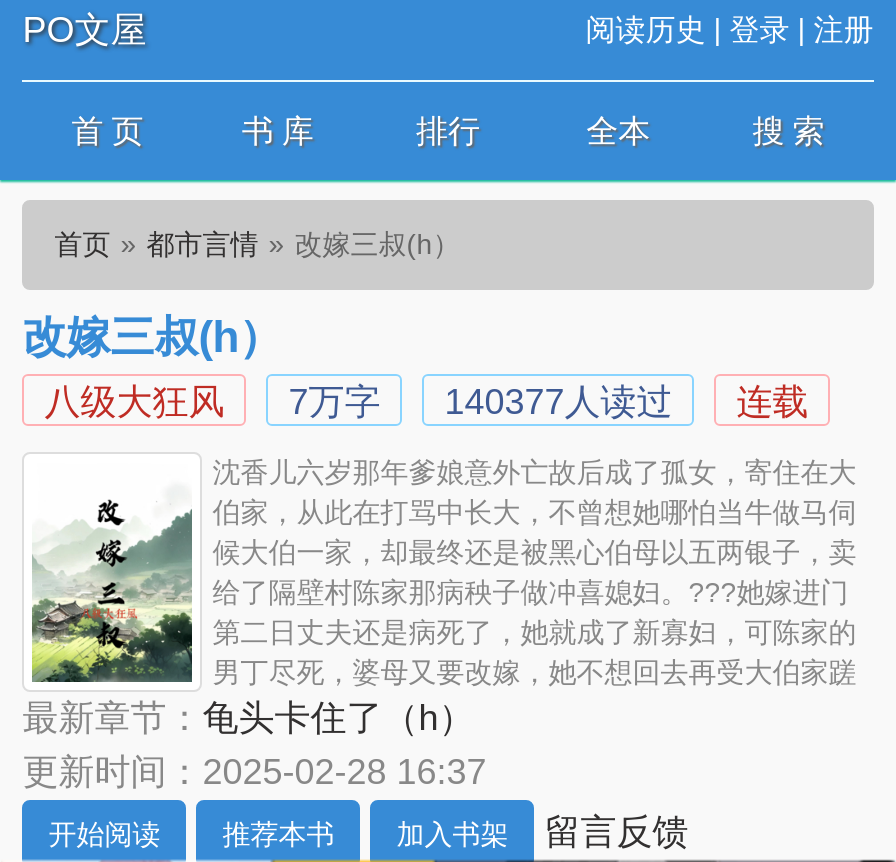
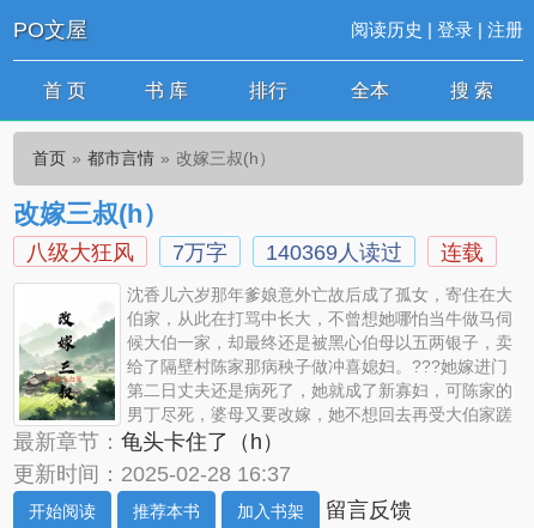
[44,382,808,422] 八级大狂风 7万字 140377人读过 连载 -> [27,241,484,265] 八级大狂风 7万字 140369人读过 连载

